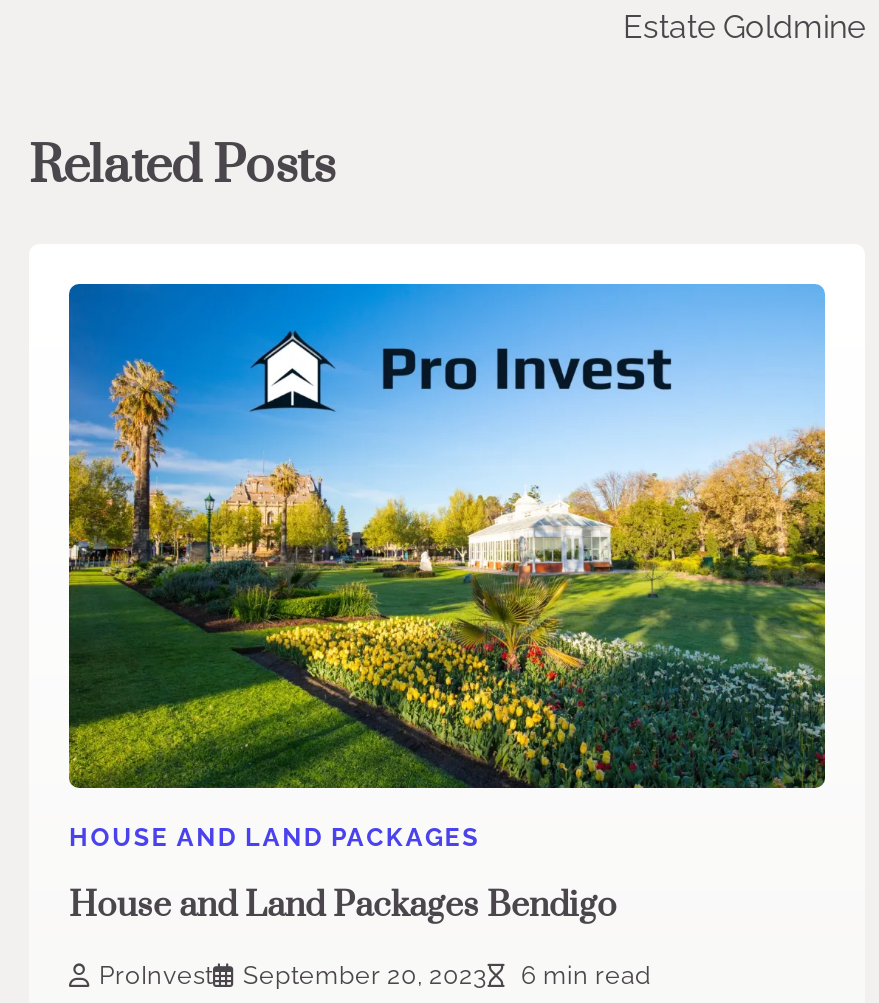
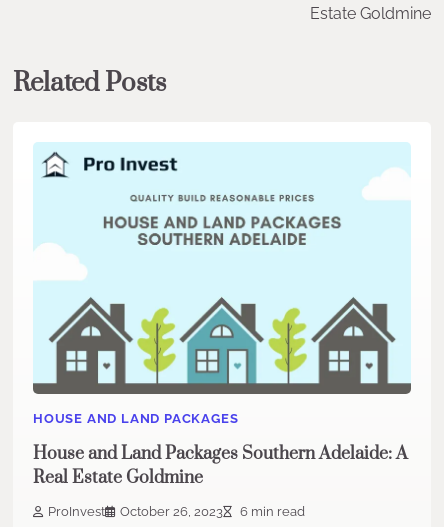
[67,282,827,788] [image] -> [32,142,412,394] [image]
[69,885,617,929] House and Land Packages Bendigo -> [33,443,408,489] House and Land Packages Southern Adelaide: A | Real Estate Goldmine
[99,959,651,989] ProInvest September 20, 2023 6 min read -> [48,504,305,519] ProInvest October 26, 2023 6 min read

